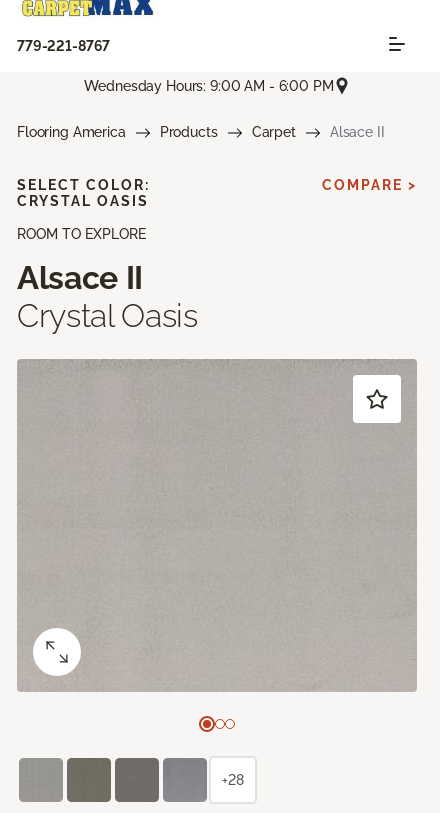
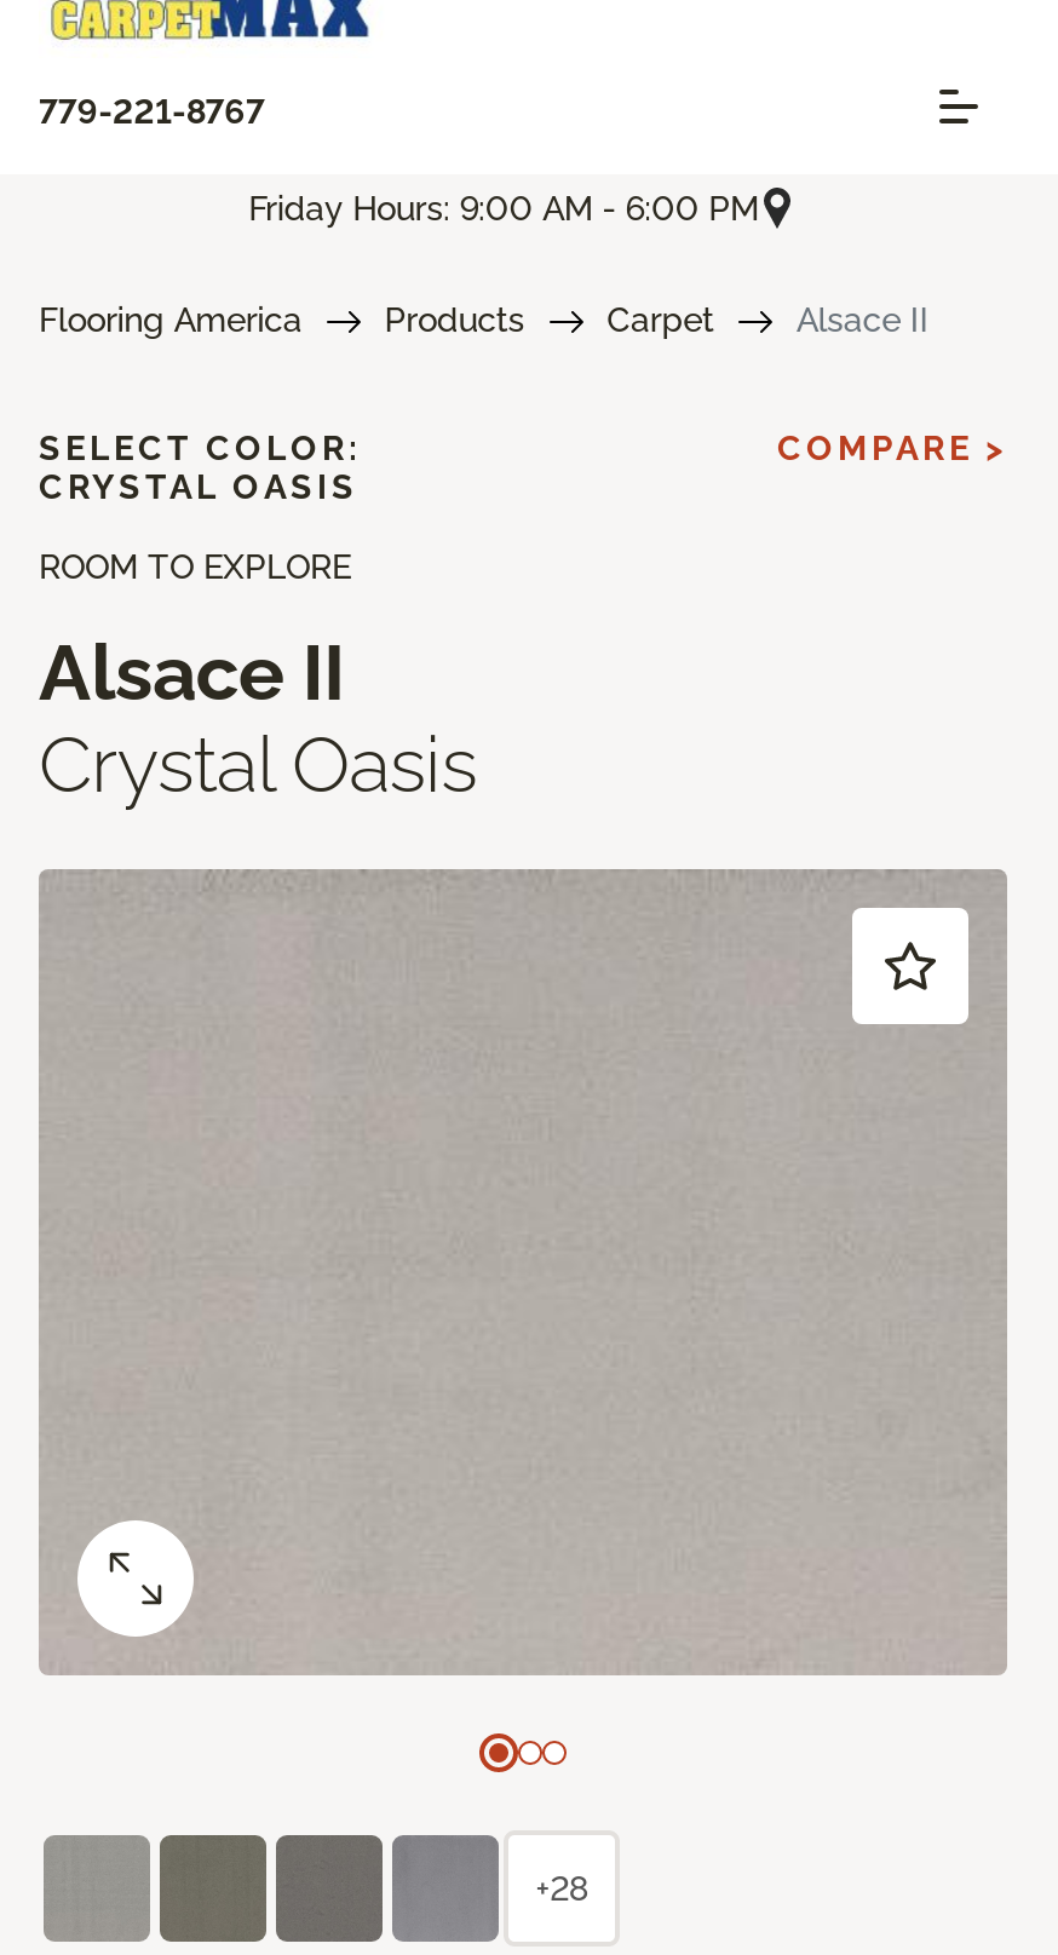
[84,78,334,94] Wednesday Hours: 9:00 AM - 6:00 PM -> [249,188,759,227] Friday Hours: 9:00 AM - 6:00 PM

